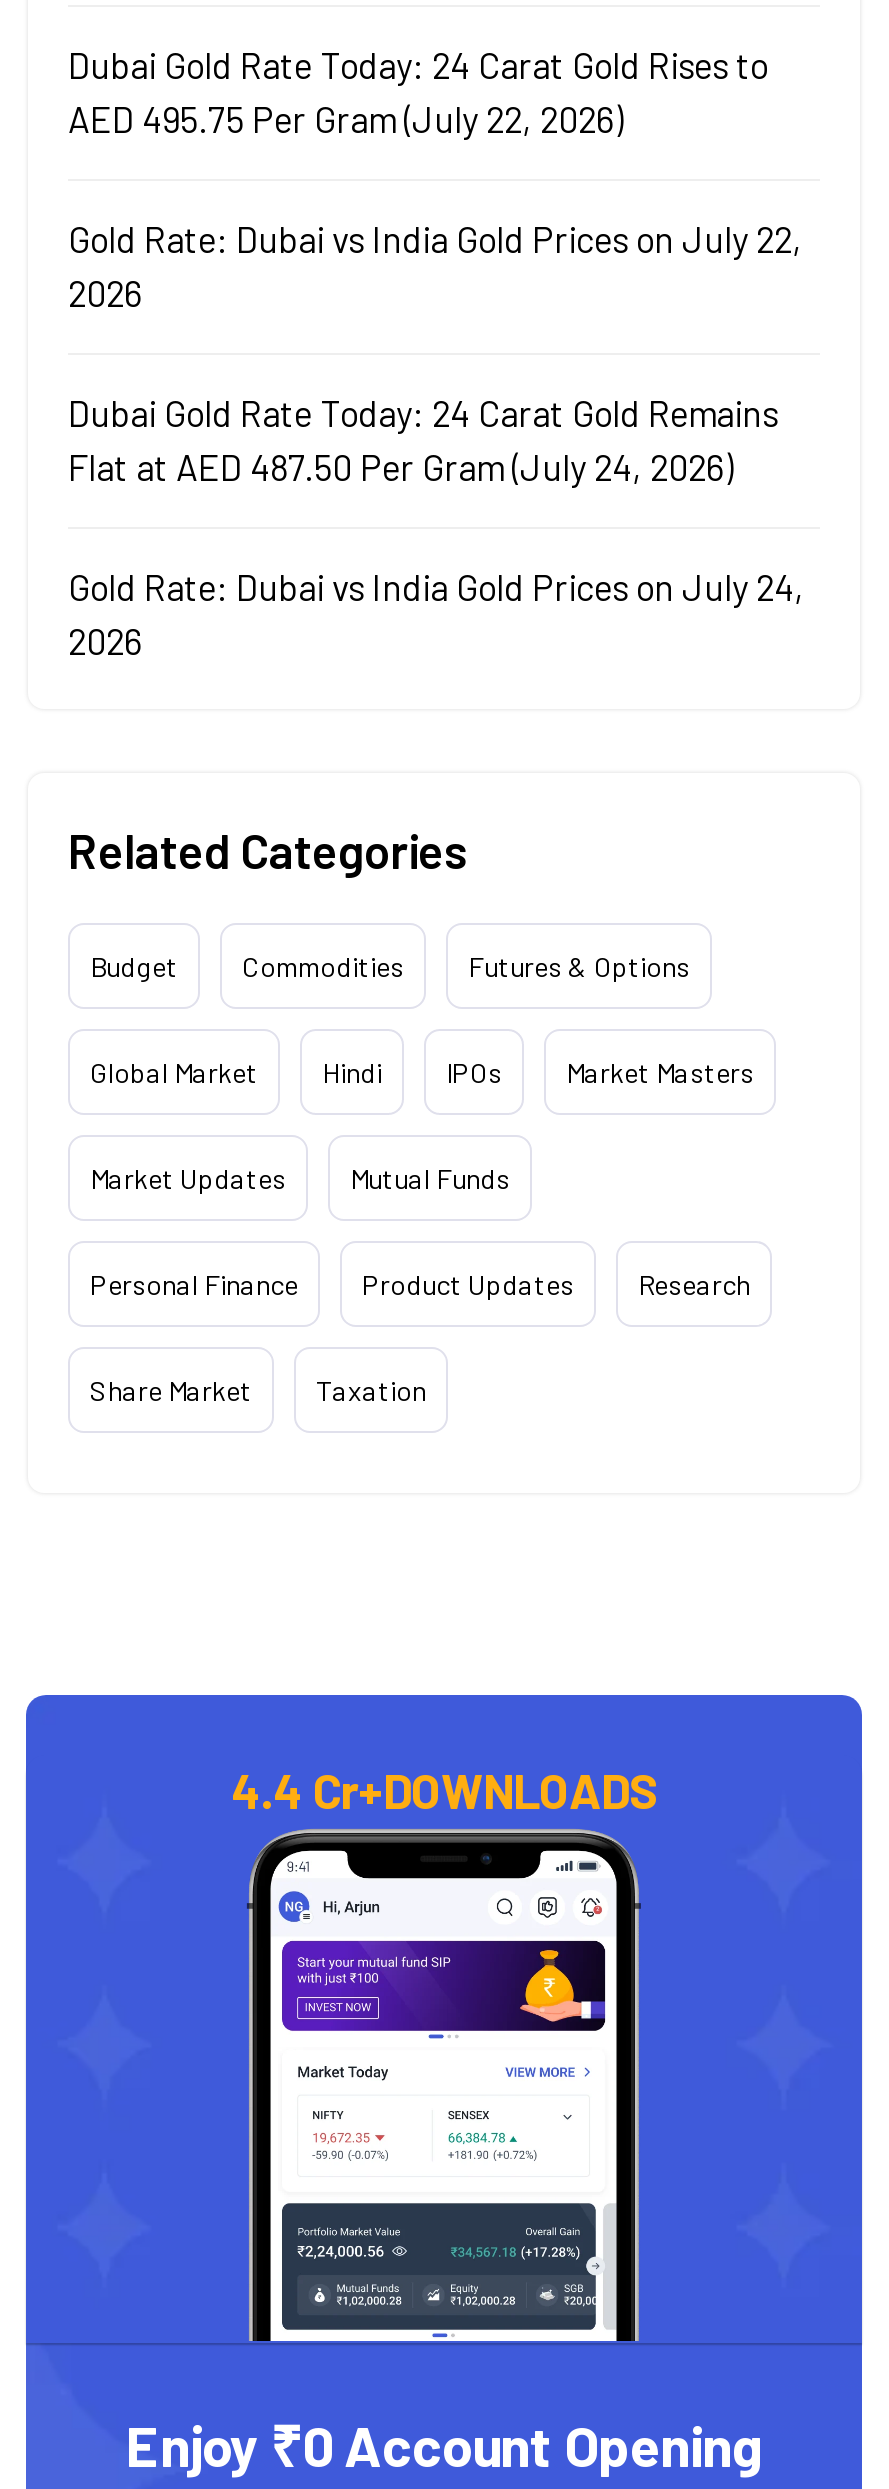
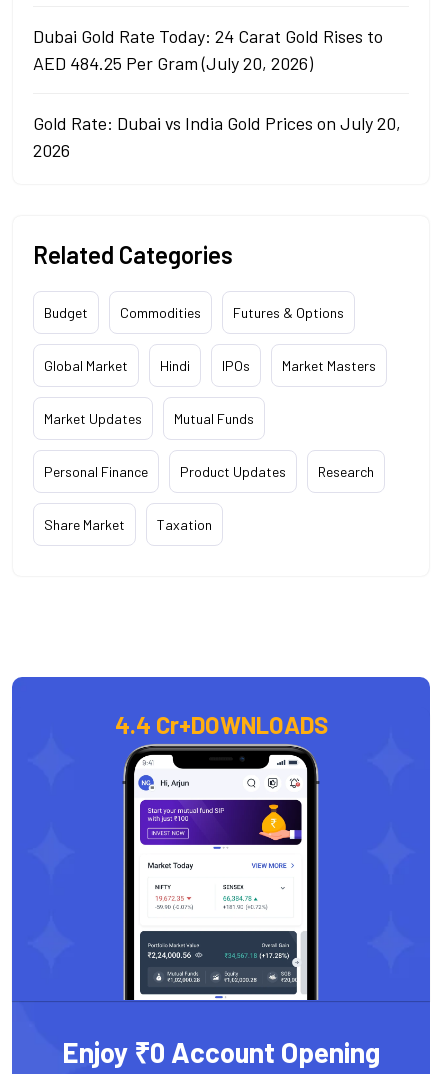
[68,97,804,609] AED 495.75 Per Gram (July 22, 2026) | Gold Rate: Dubai vs India Gold Prices on July 22, | 2026 | Dubai Gold Rate Today: 24 Carat Gold Remains | Flat at AED 487.50 Per Gram (July 24, 2026) | Gold Rate: Dubai vs India Gold Prices on July 24, -> [33,52,401,134] AED 484.25 Per Gram (July 20, 2026) | Gold Rate: Dubai vs India Gold Prices on July 20,

